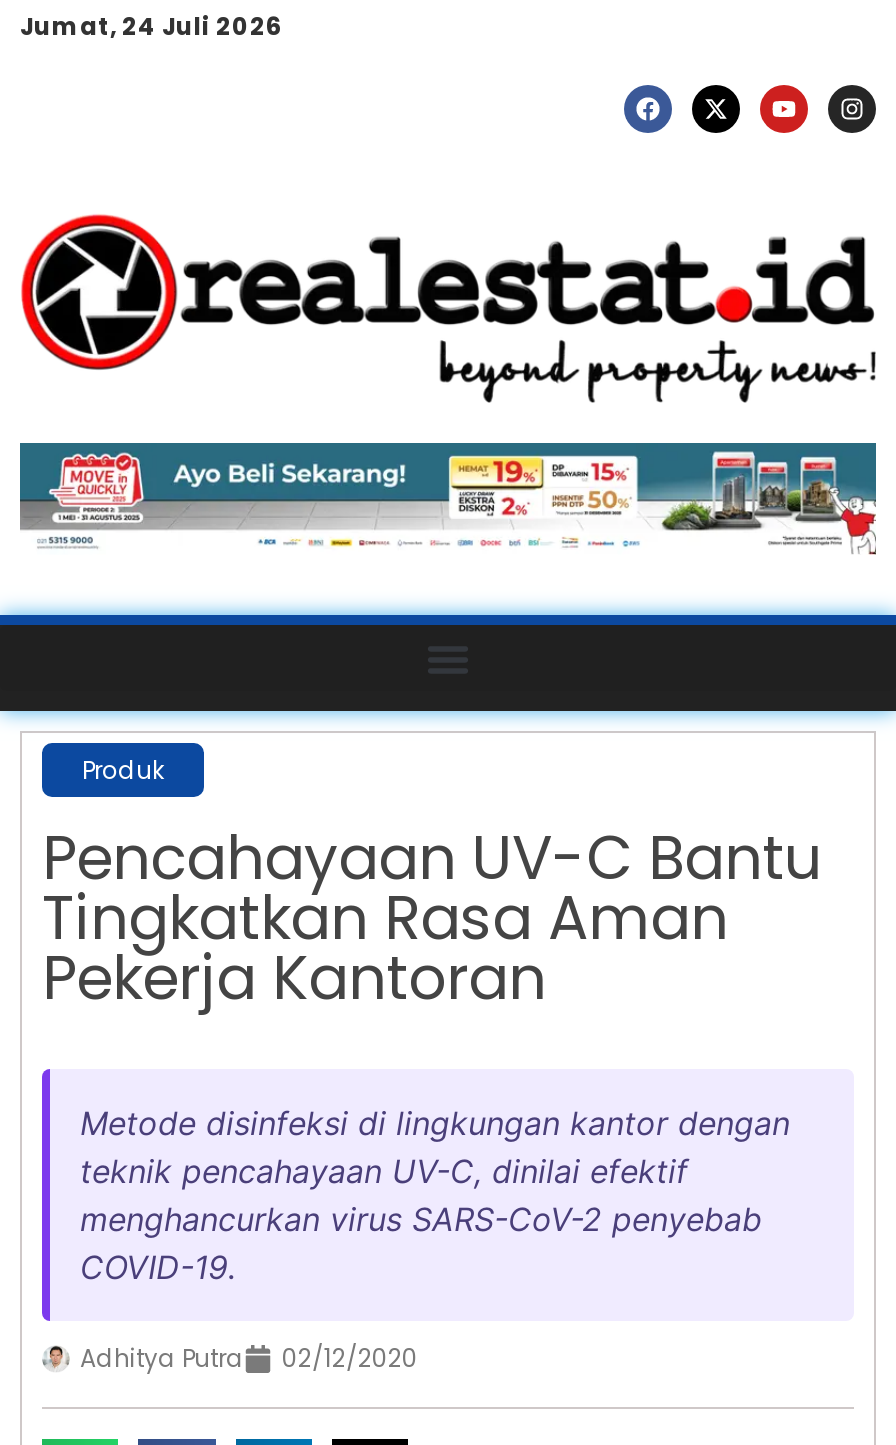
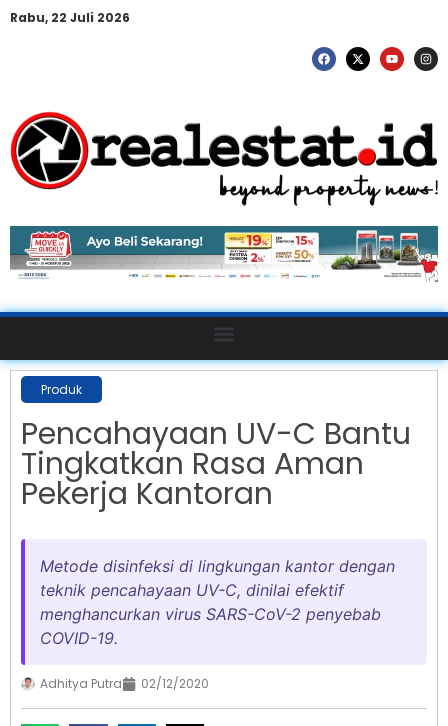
[20,9,282,43] Jumat, 24 Juli 2026 -> [10,9,130,26] Rabu, 22 Juli 2026

